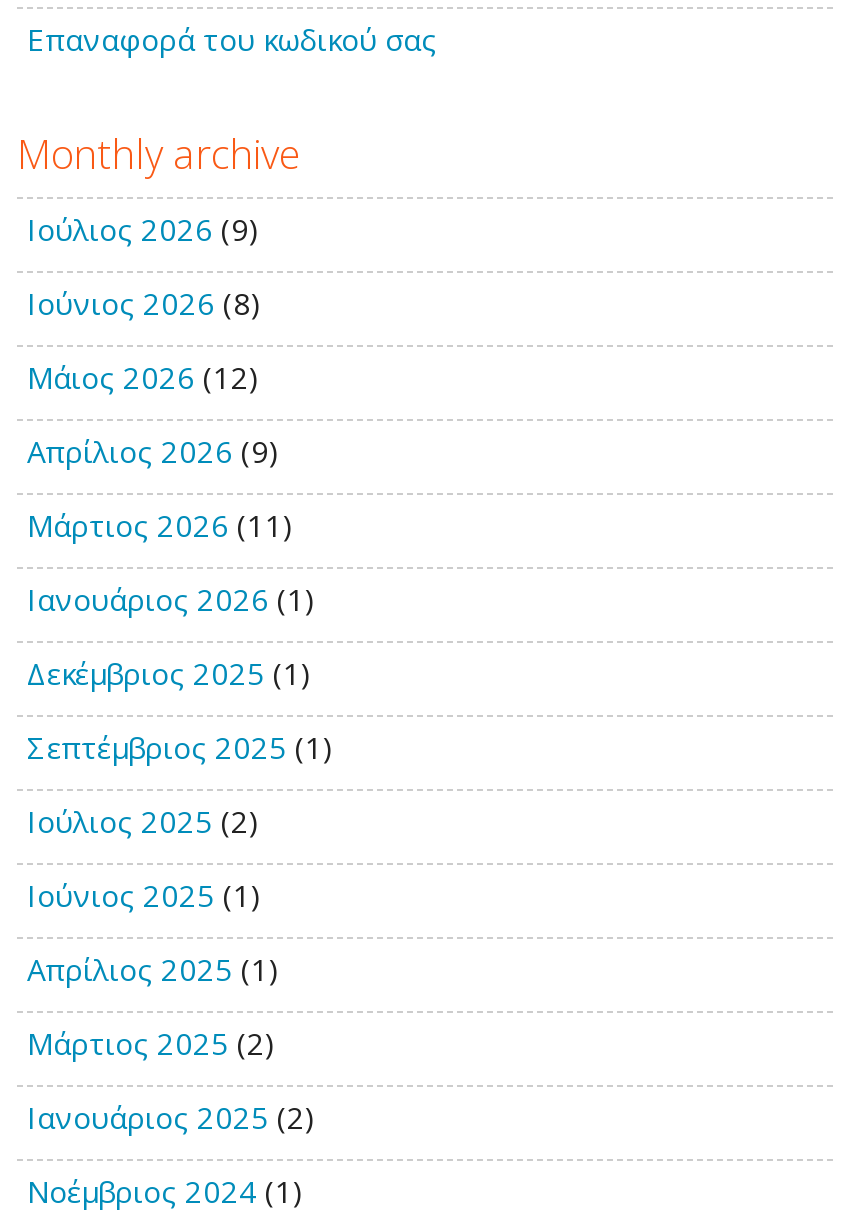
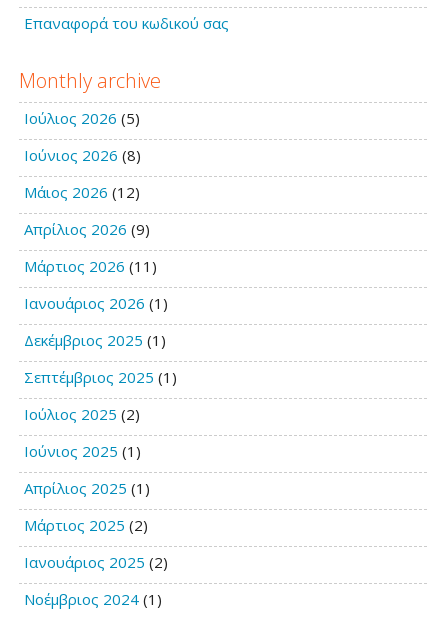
[27,209,259,249] Ιούλιος 2026 (9) -> [24,108,140,128] Ιούλιος 2026 (5)

